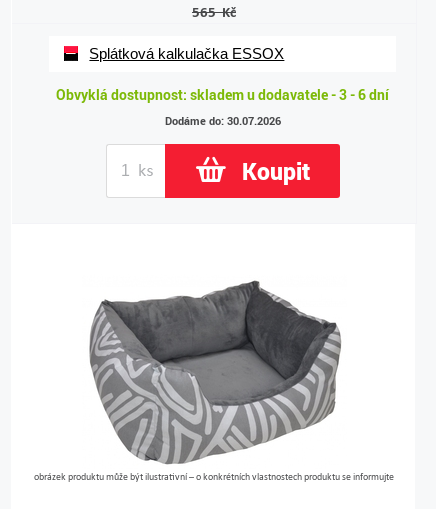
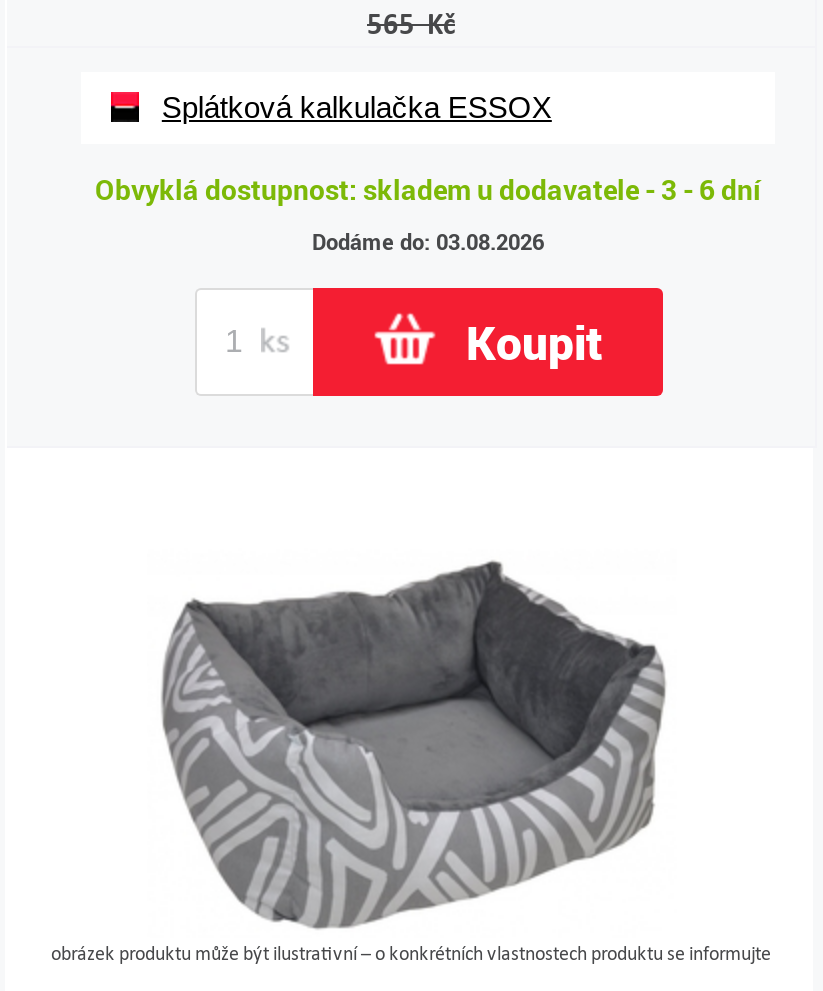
[164,113,280,128] Dodáme do: 30.07.2026 -> [312,226,544,256] Dodáme do: 03.08.2026

